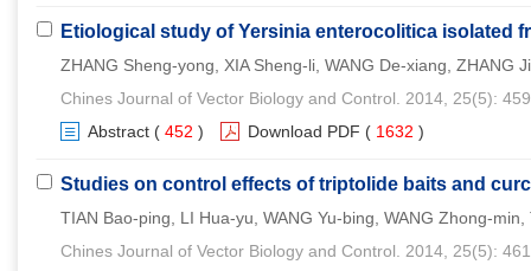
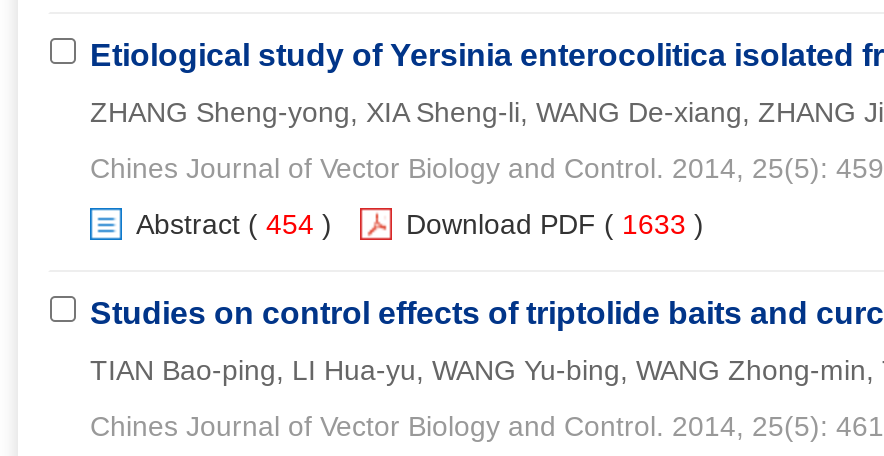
[88,122,209,141] Abstract ( 452) -> [136,208,340,240] Abstract ( 454)
[248,122,424,141] Download PDF ( 1632) -> [406,208,704,240] Download PDF ( 1633)

